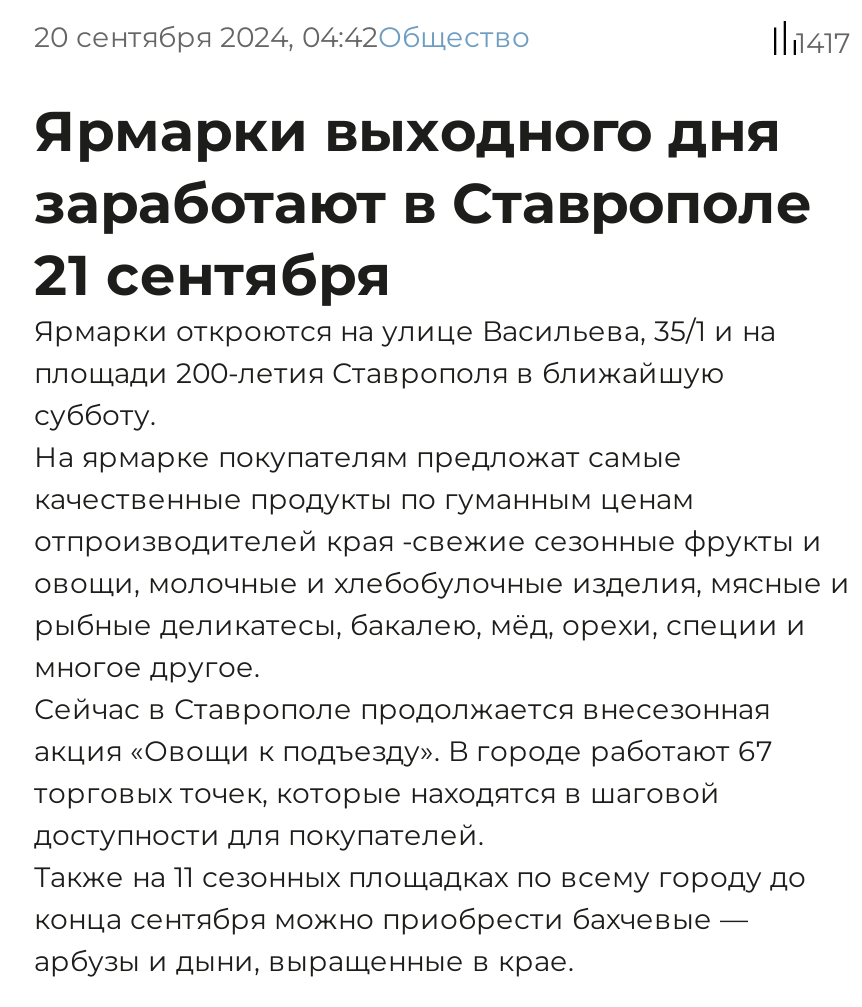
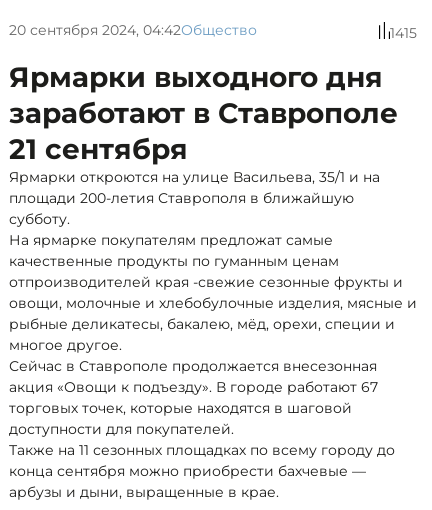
[796,24,850,60] 1417 -> [390,24,417,42] 1415

